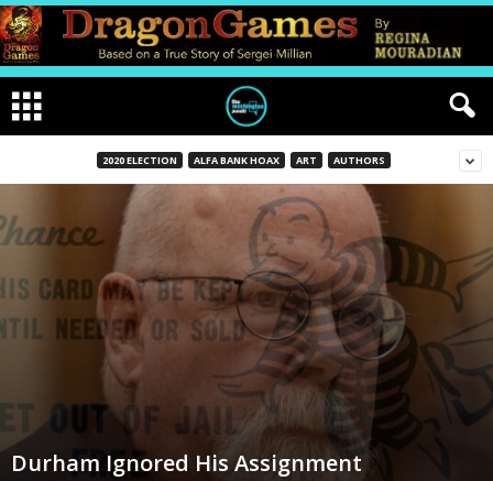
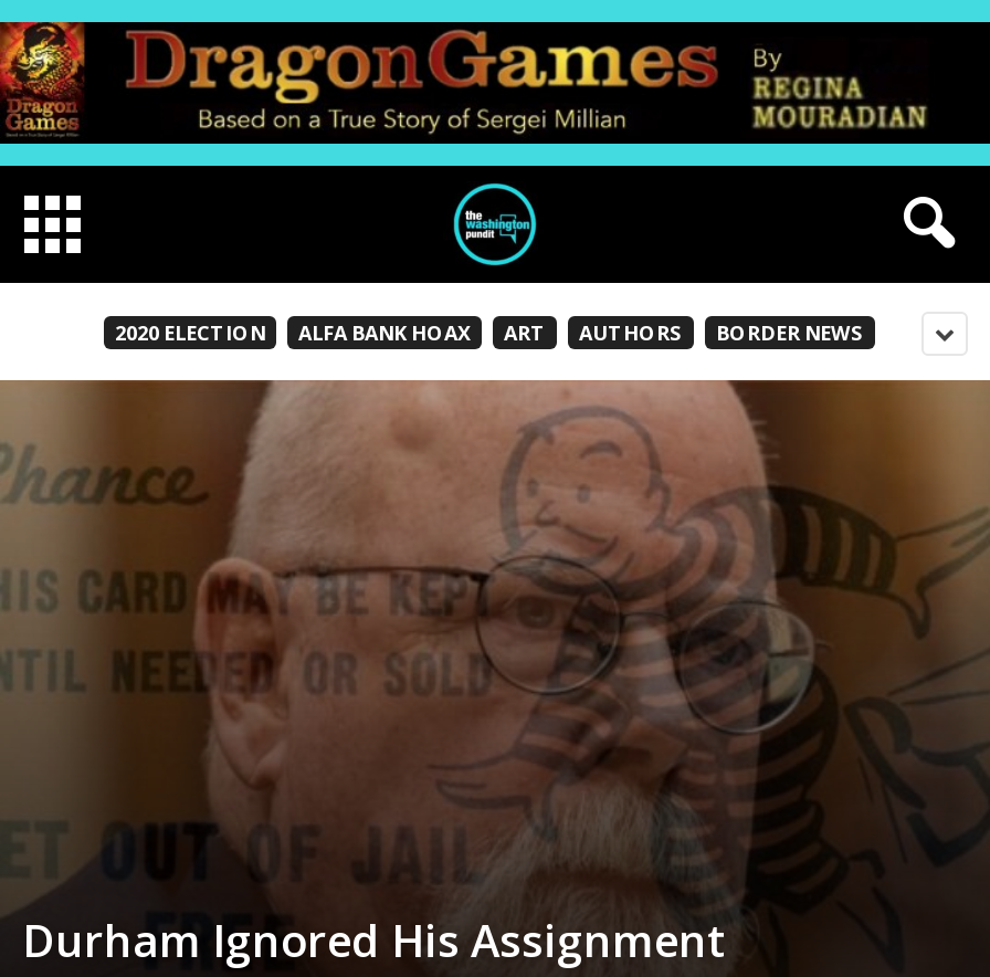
none -> [716,317,864,346] BORDER NEWS

